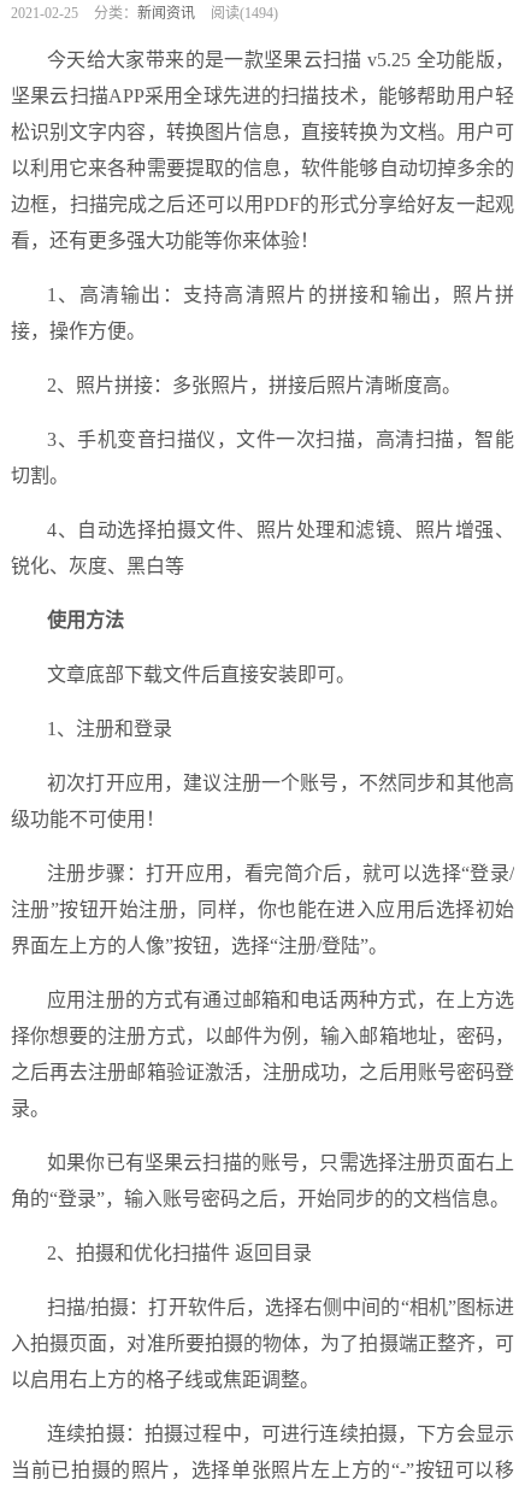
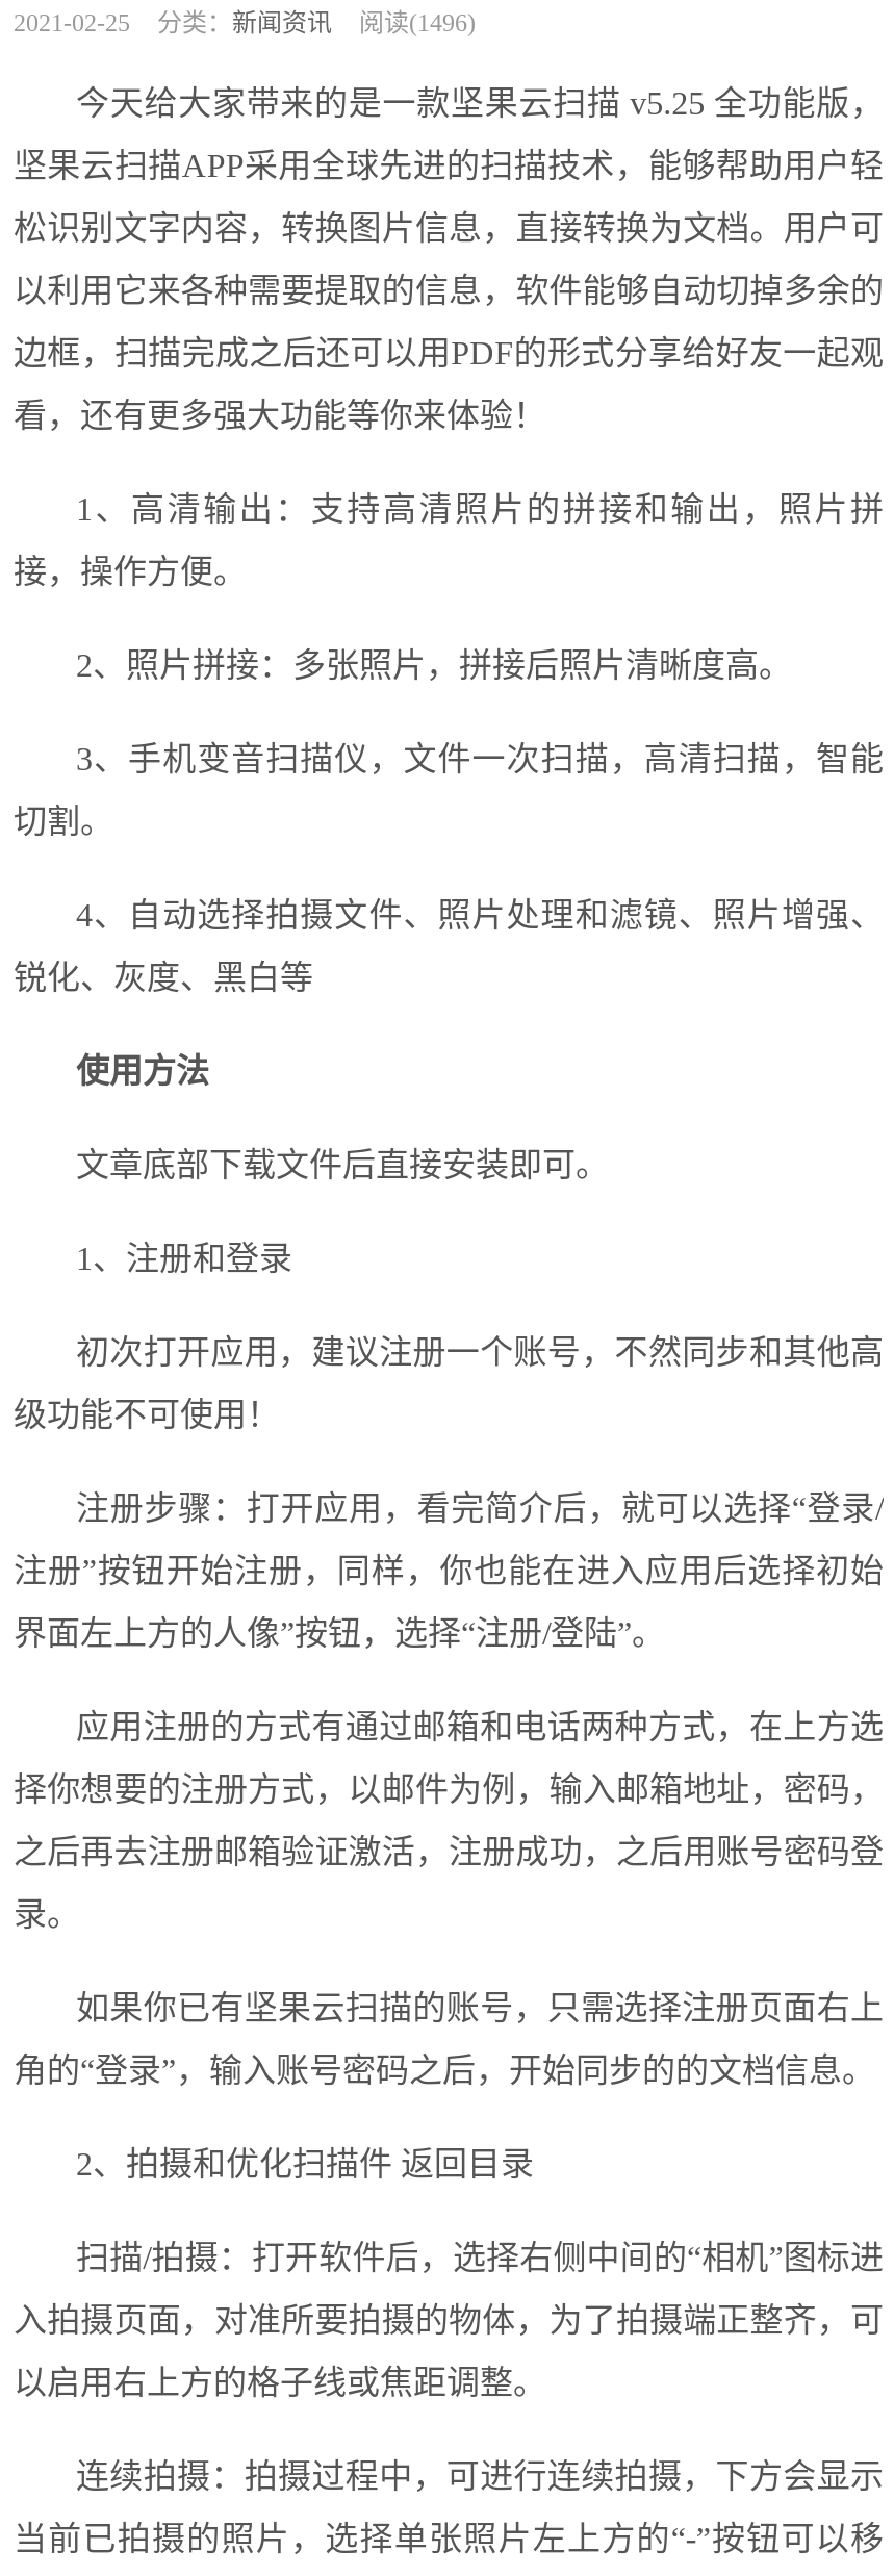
[11,5,278,22] 2021-02-25 分类：新闻资讯 阅读(1494) -> [14,8,476,37] 2021-02-25 分类：新闻资讯 阅读(1496)

